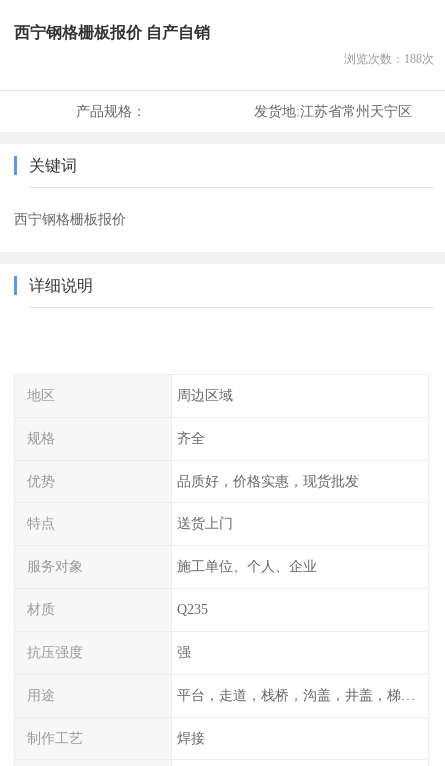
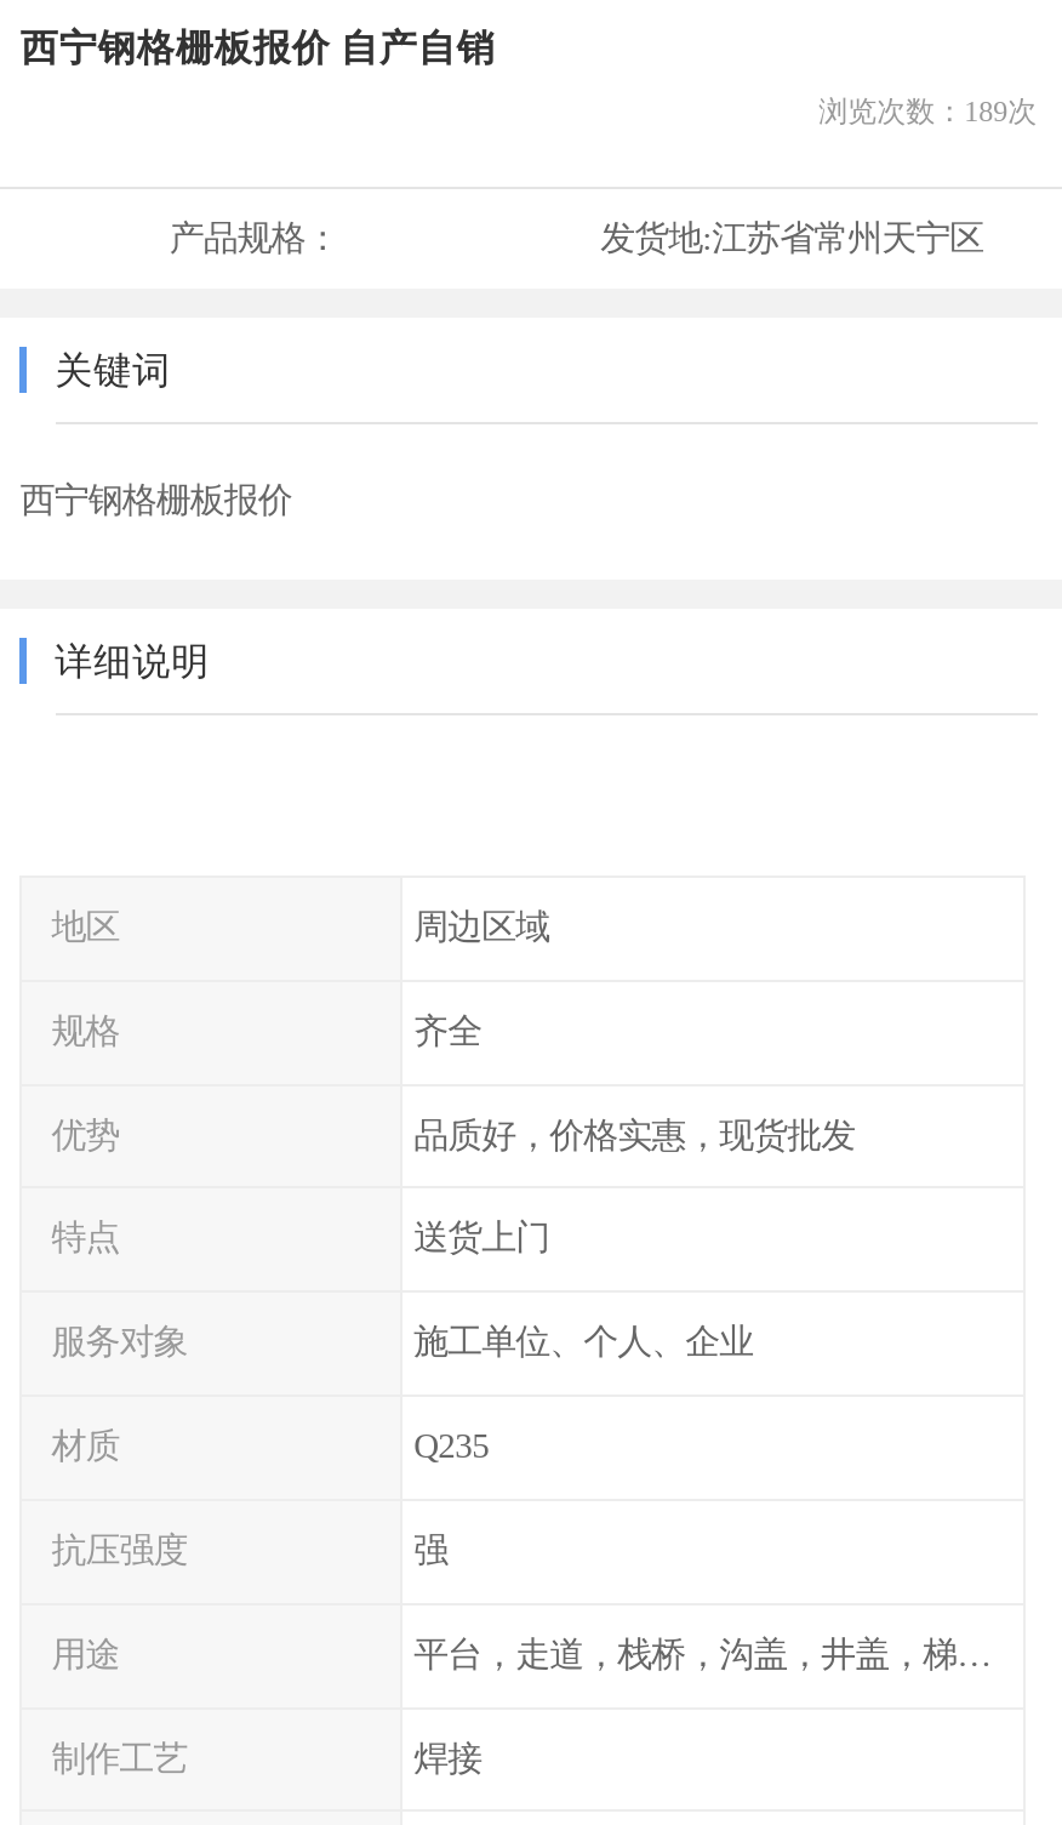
[344,52,434,66] 浏览次数：188次 -> [819,95,1037,129] 浏览次数：189次

